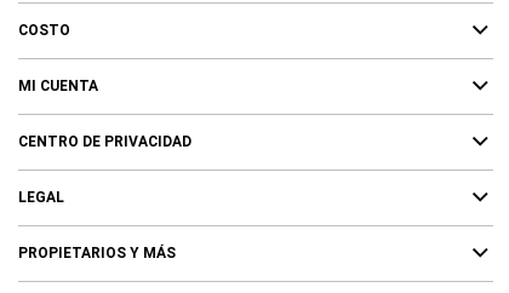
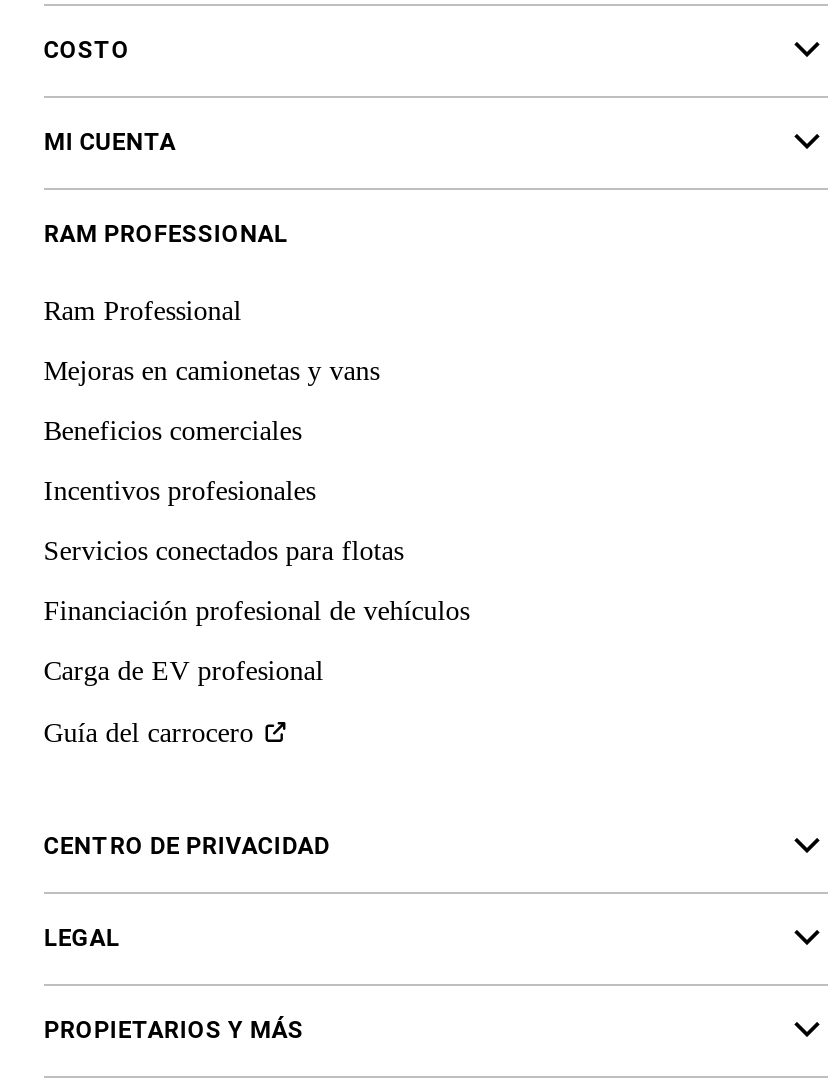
none -> [43,220,469,748] RAM PROFESSIONAL | Ram Professional | Mejoras en camionetas y vans | Beneficios comerciales | Incentivos profesionales | Servicios conectados para flotas | Financiación profesional de vehículos | Carga de EV profesional | Guía del carrocero

